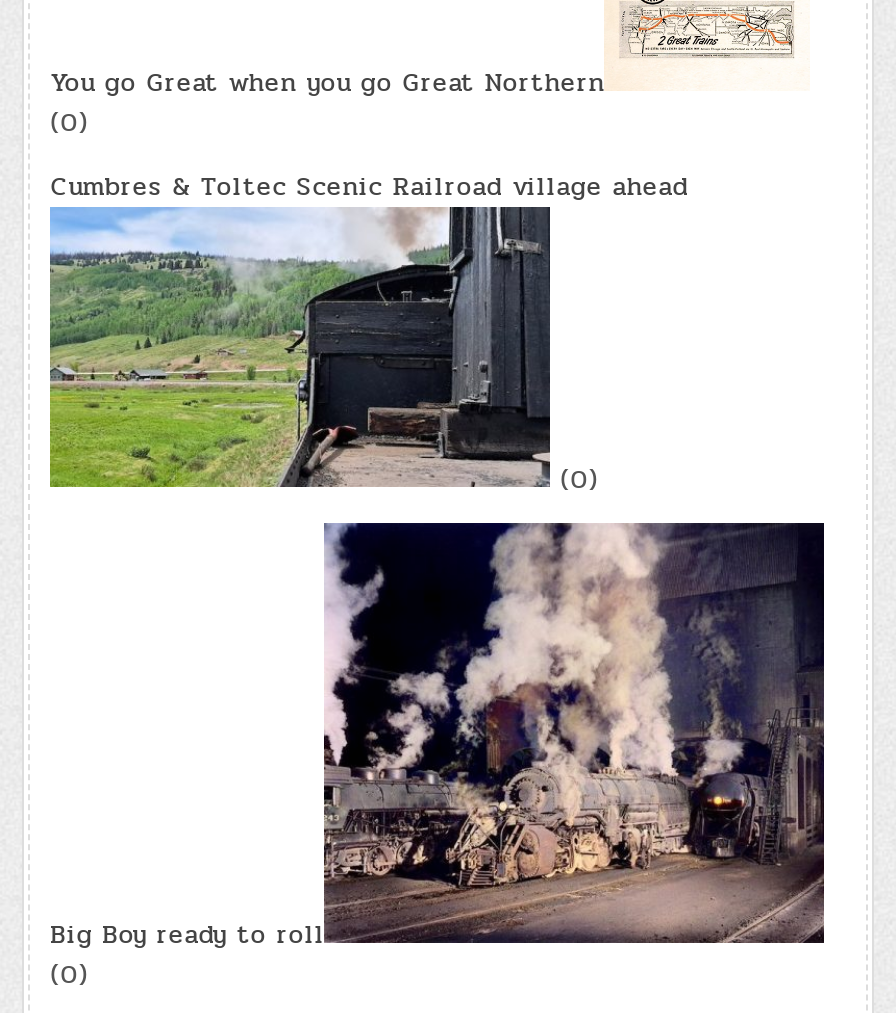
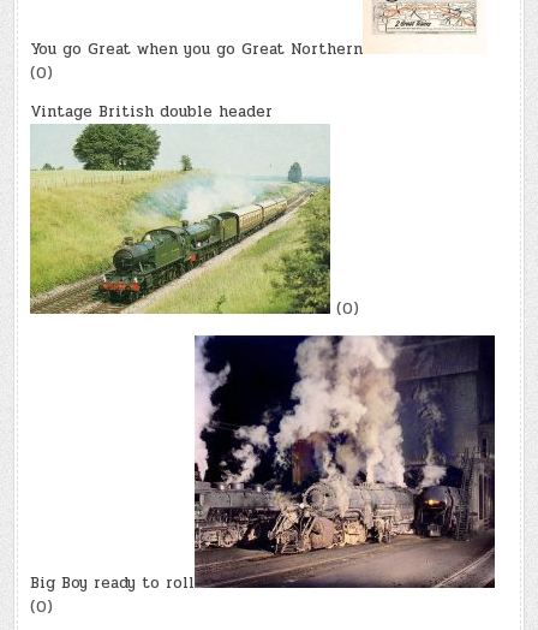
[50,167,688,207] Cumbres & Toltec Scenic Railroad village ahead -> [30,100,273,124] Vintage British double header
[50,222,552,488] [image] -> [30,154,331,315] [image]

